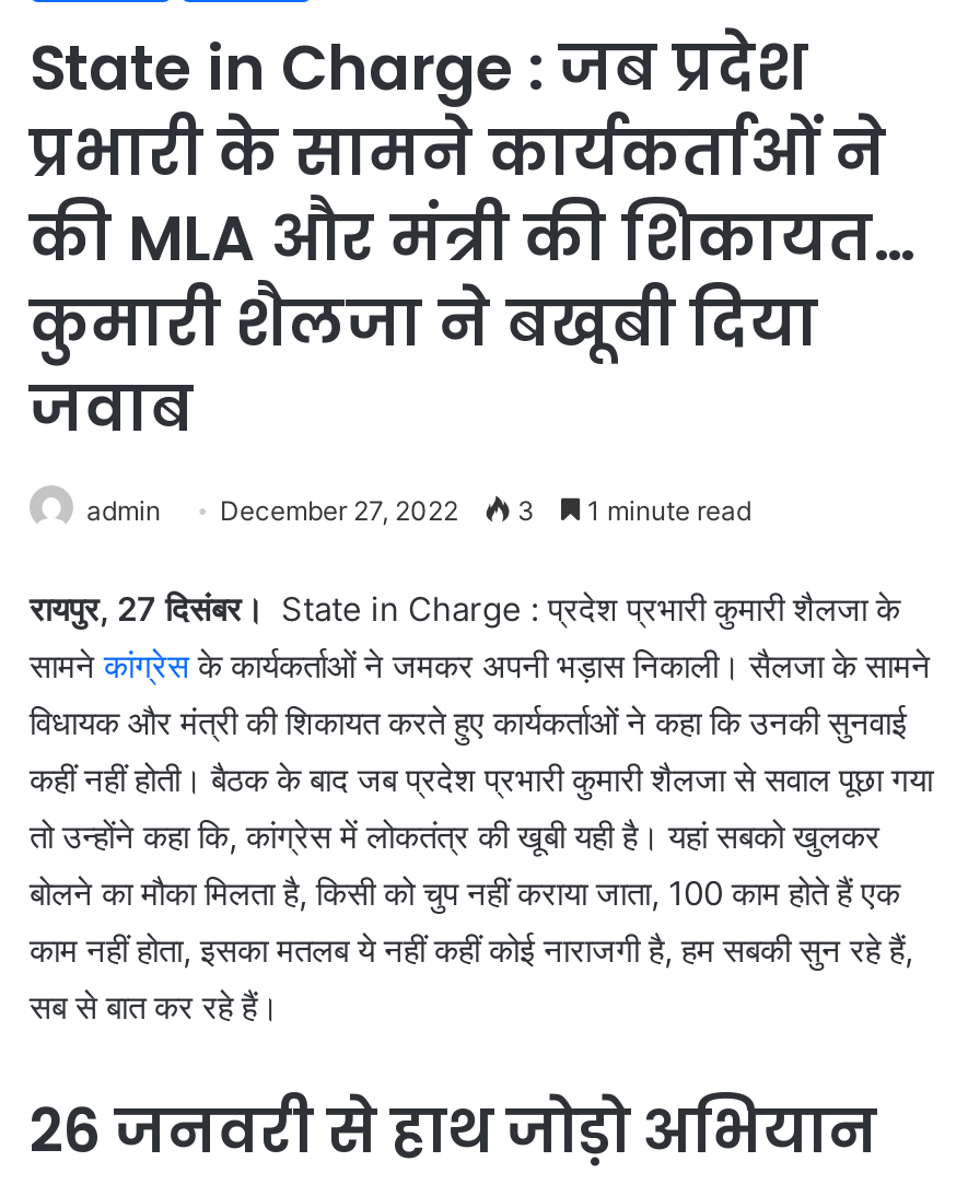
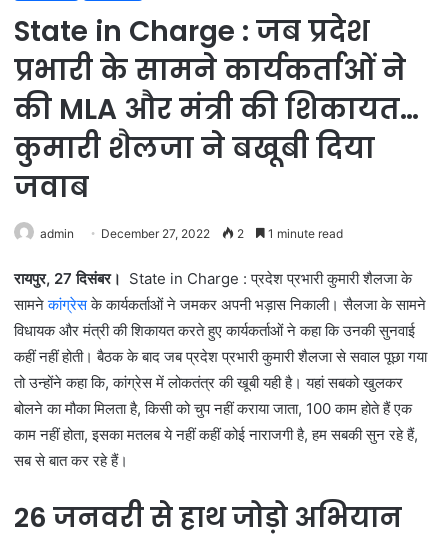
[86,494,751,527] admin December 27, 2022 3 1 minute read -> [40,226,343,241] admin December 27, 2022 2 1 minute read

